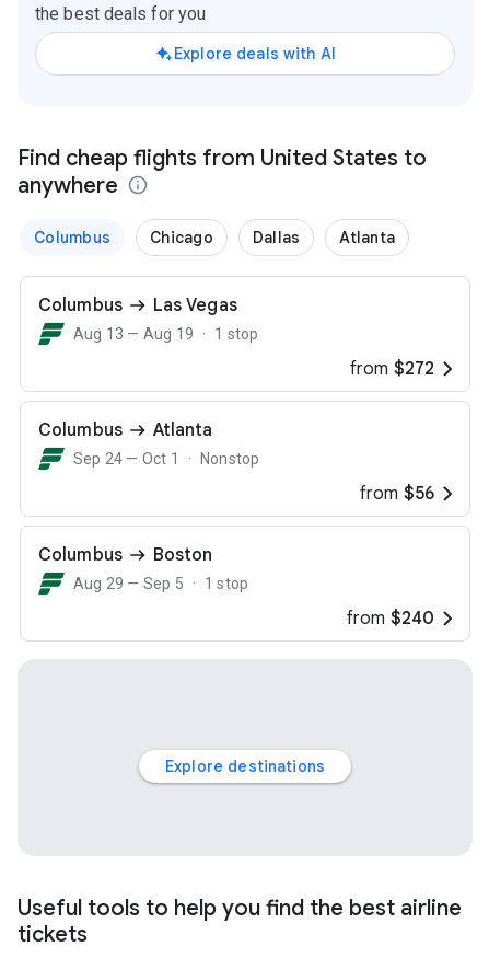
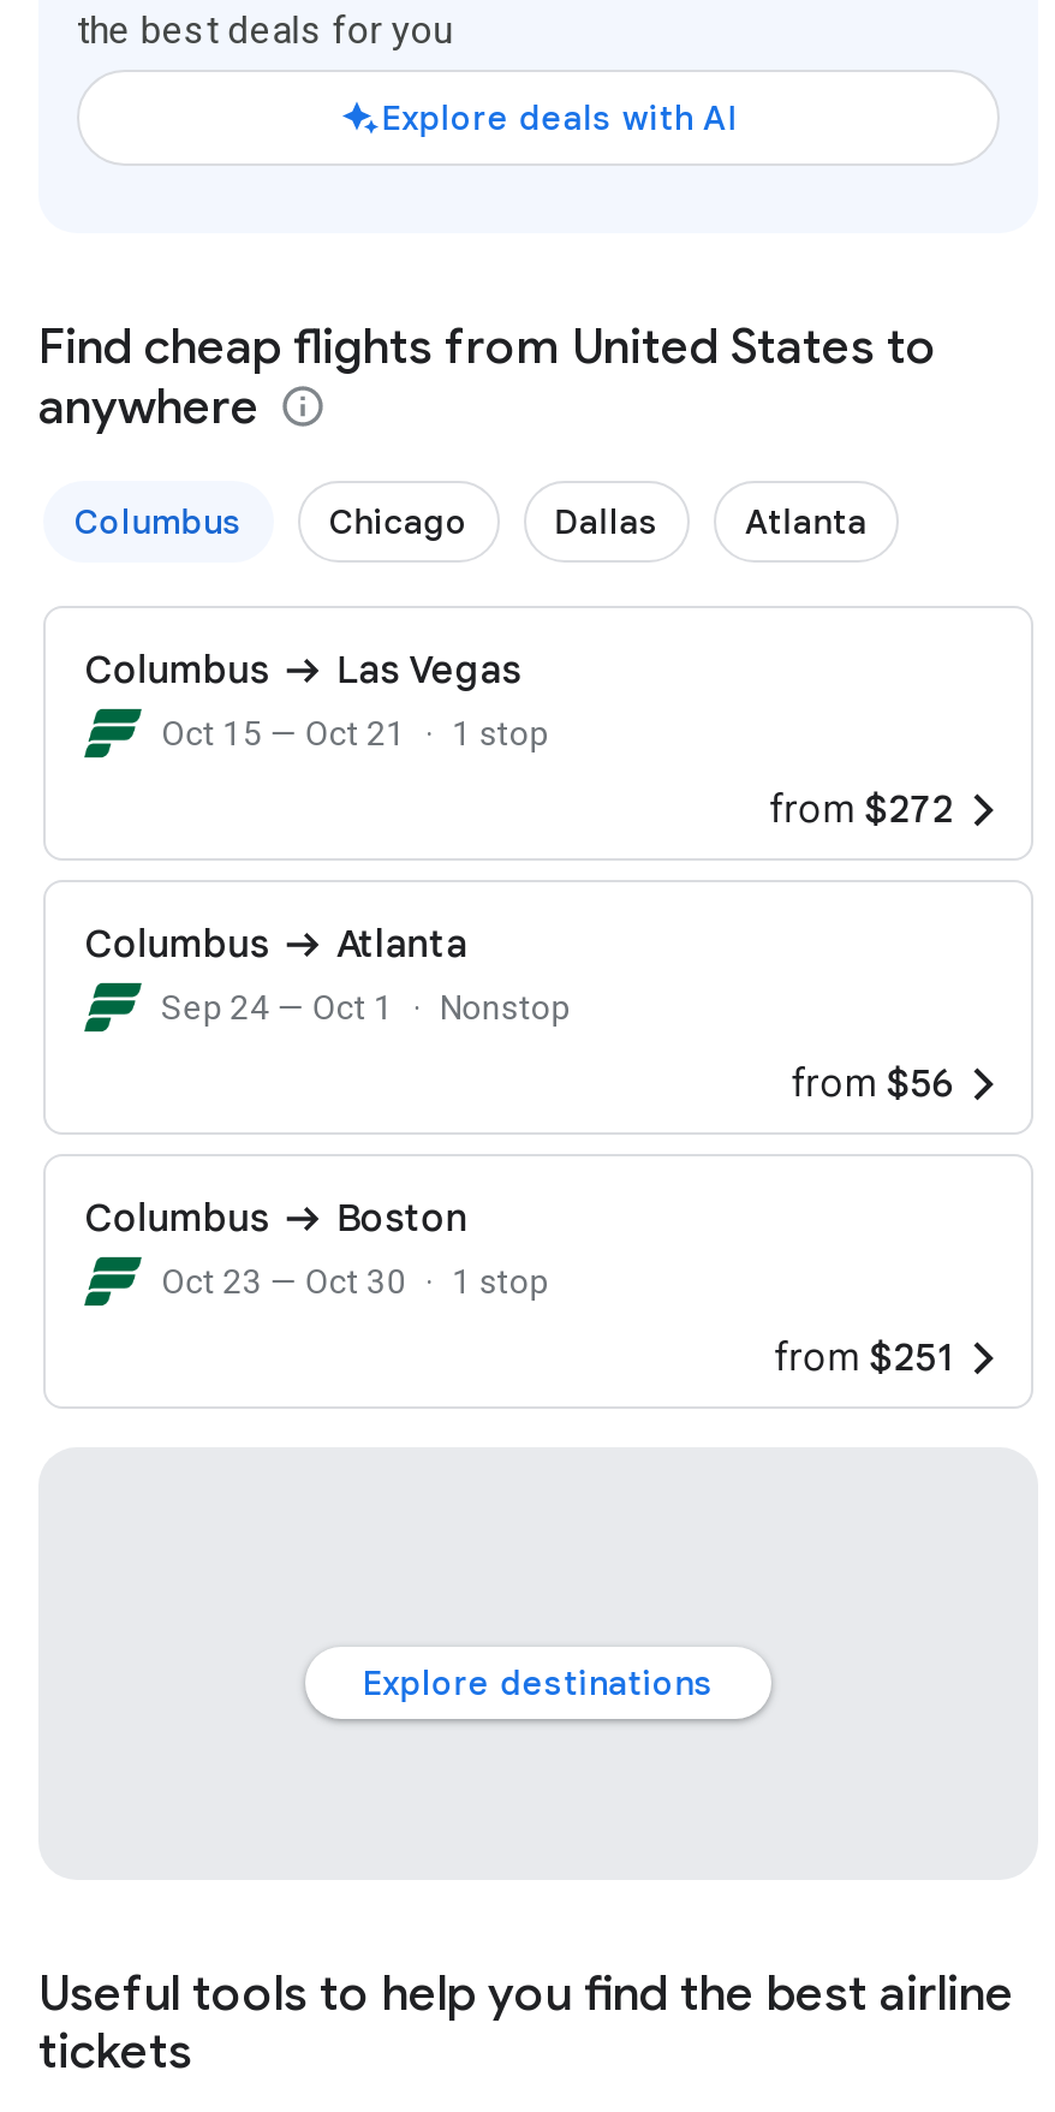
[73,325,259,343] Aug 13 — Aug 19 1 stop -> [161,714,549,752] Oct 15 — Oct 21 1 stop
[73,575,249,592] Aug 29 — Sep 5 1 stop -> [161,1262,549,1301] Oct 23 — Oct 30 1 stop
[347,608,434,630] from $240 -> [774,1334,954,1382] from $251

